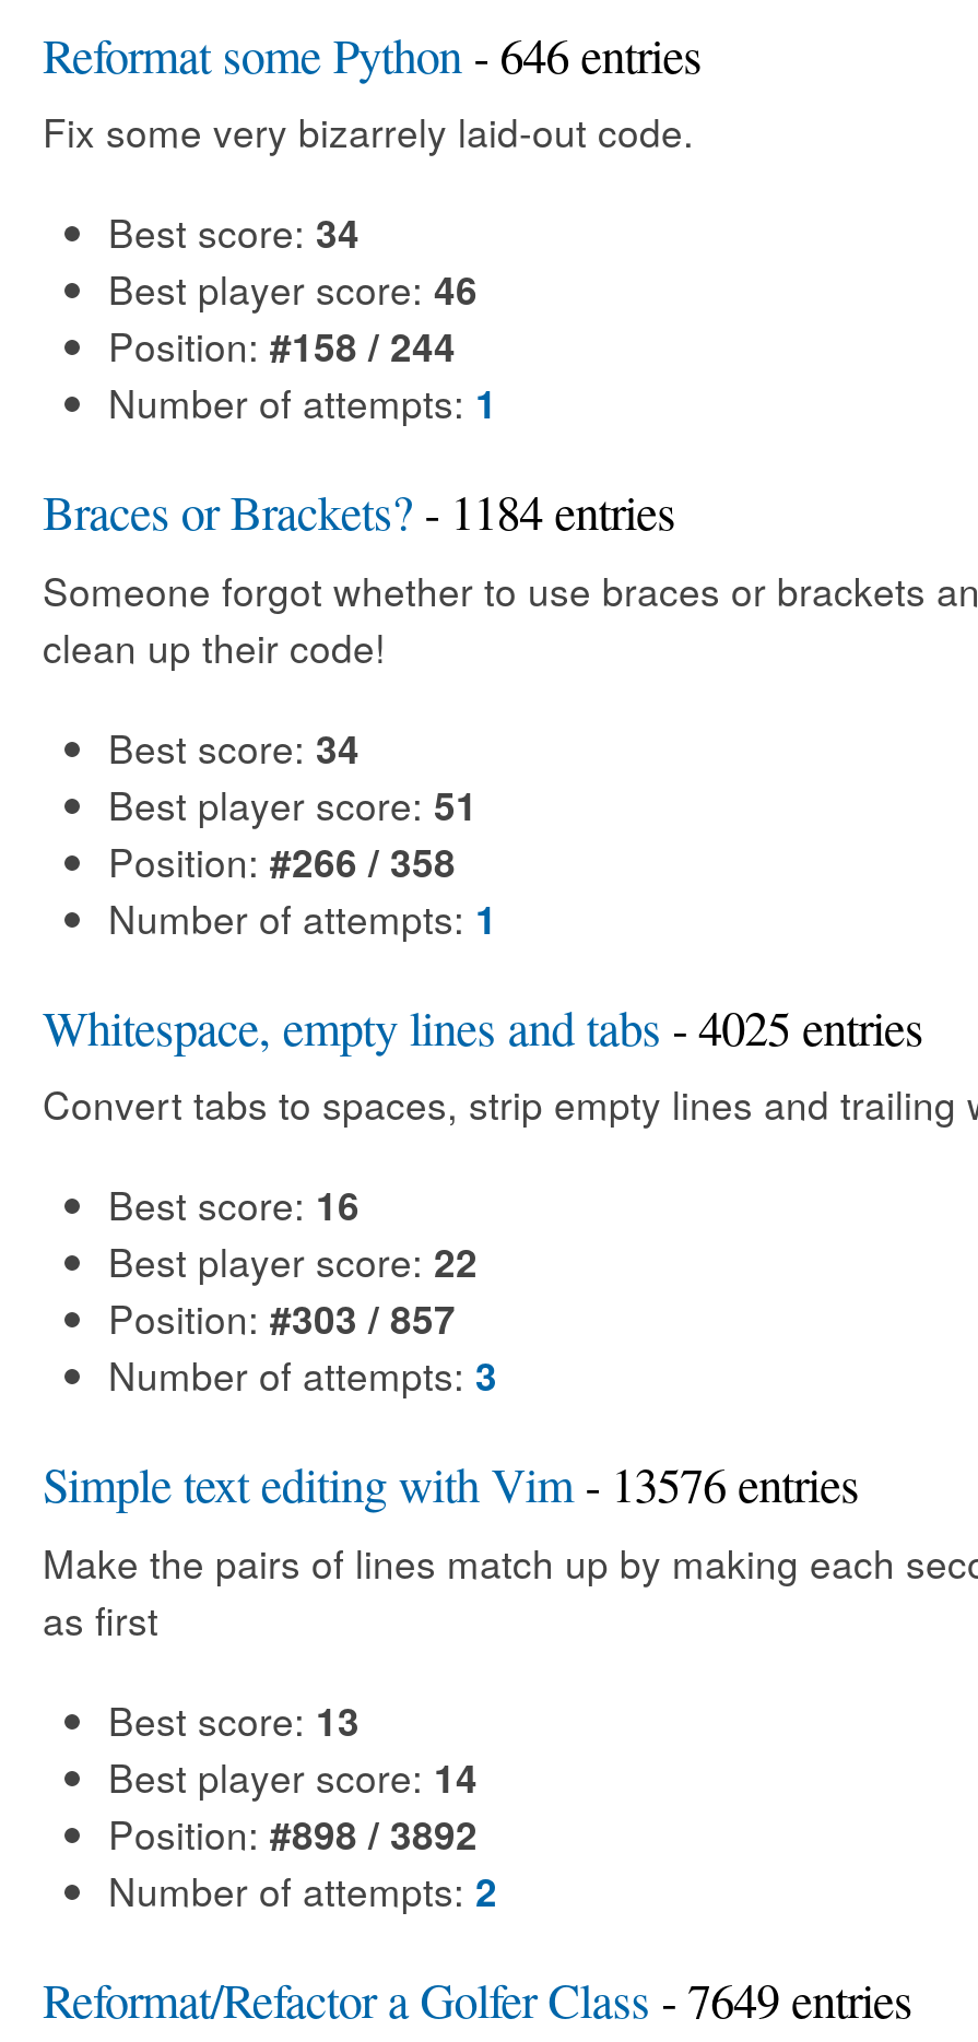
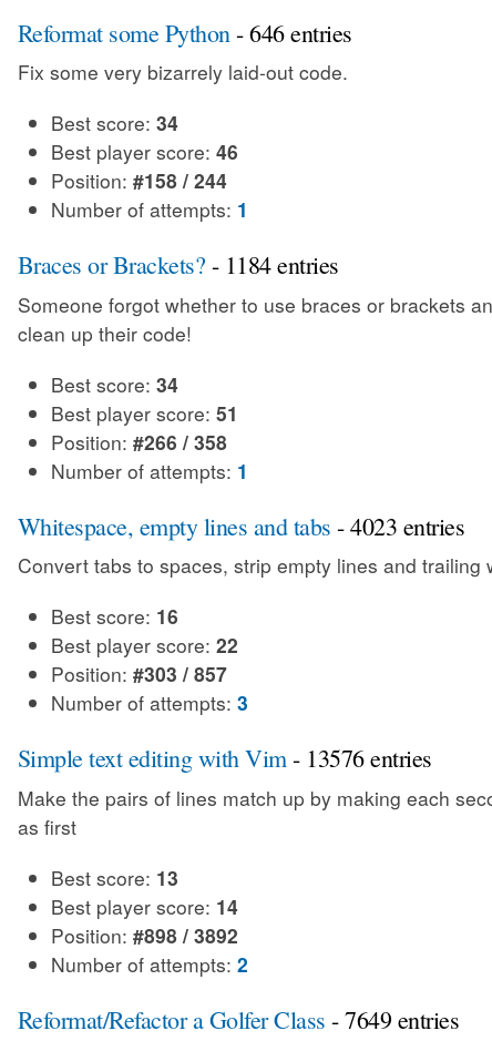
[43,994,923,1058] Whitespace, empty lines and tabs - 4025 entries -> [18,509,464,542] Whitespace, empty lines and tabs - 4023 entries

